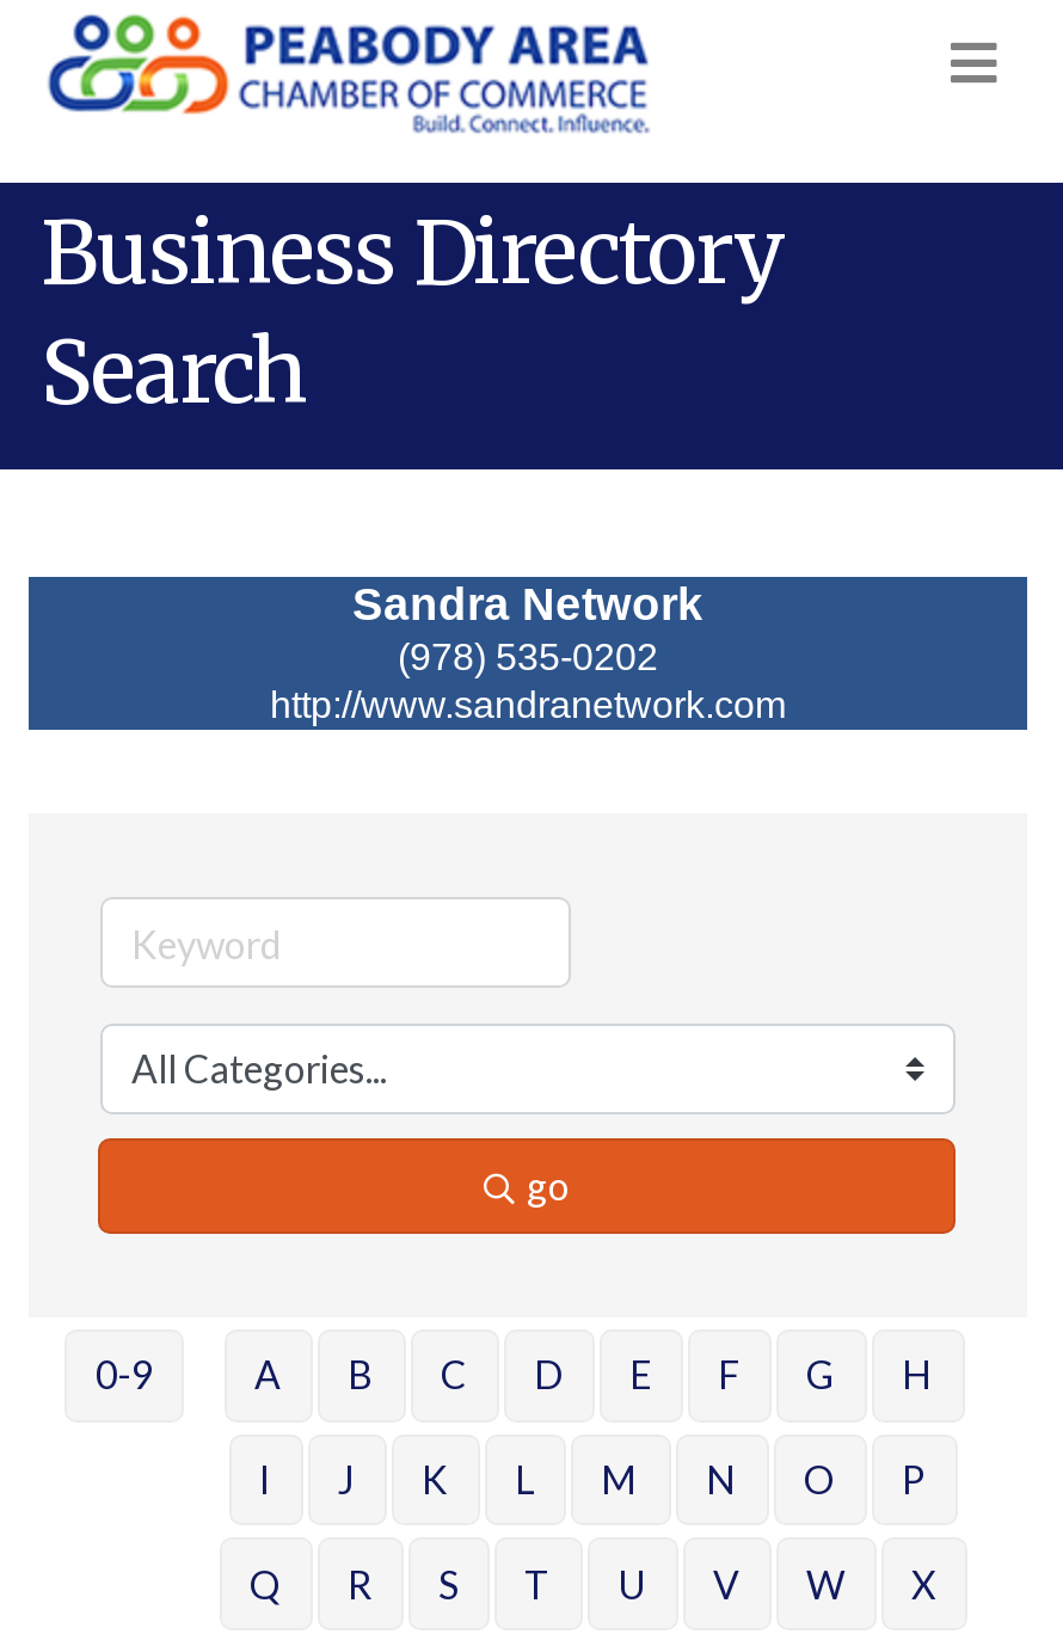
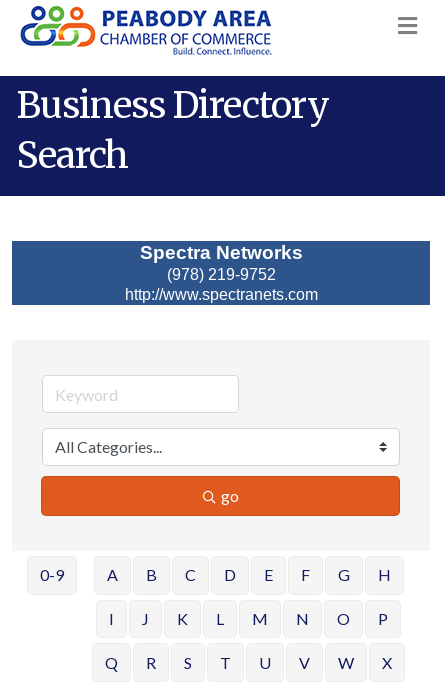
[270,579,786,725] Sandra Network | (978) 535-0202 | http://www.sandranetwork.com -> [124,242,317,303] Spectra Networks | (978) 219-9752 | http://www.spectranets.com

